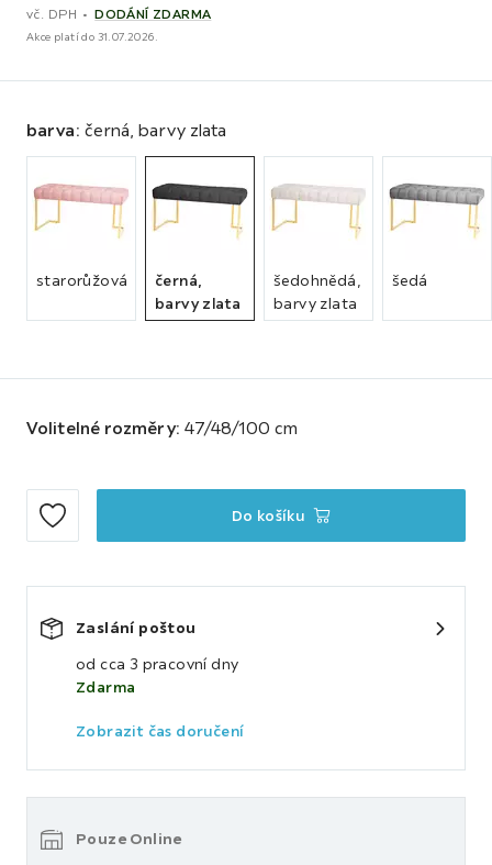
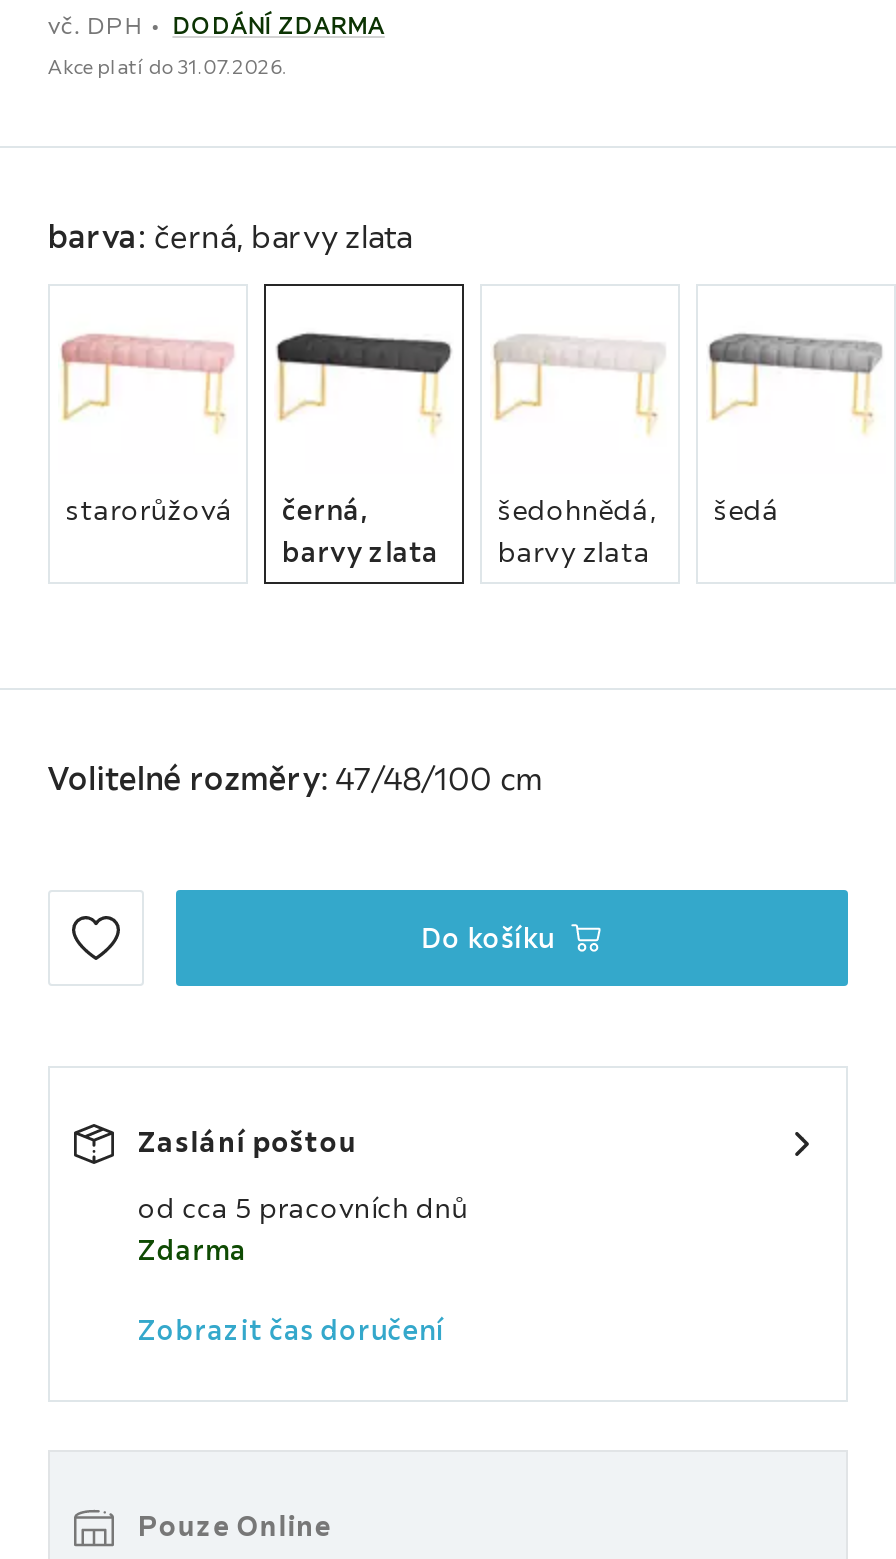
[76,654,239,674] od cca 3 pracovní dny -> [138,1190,468,1226] od cca 5 pracovních dnů

